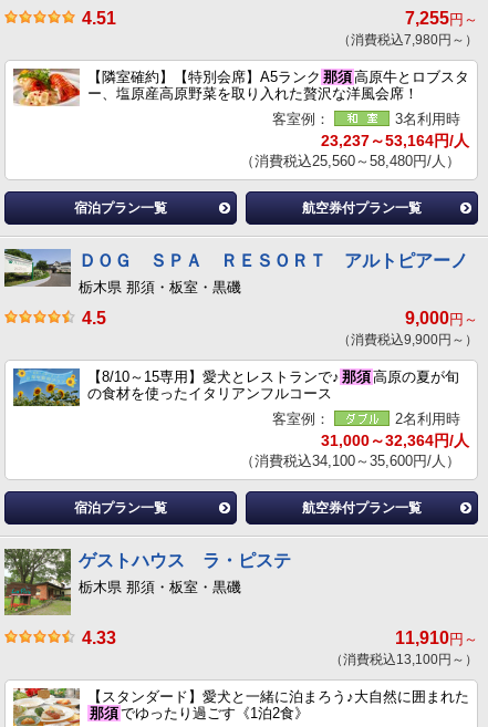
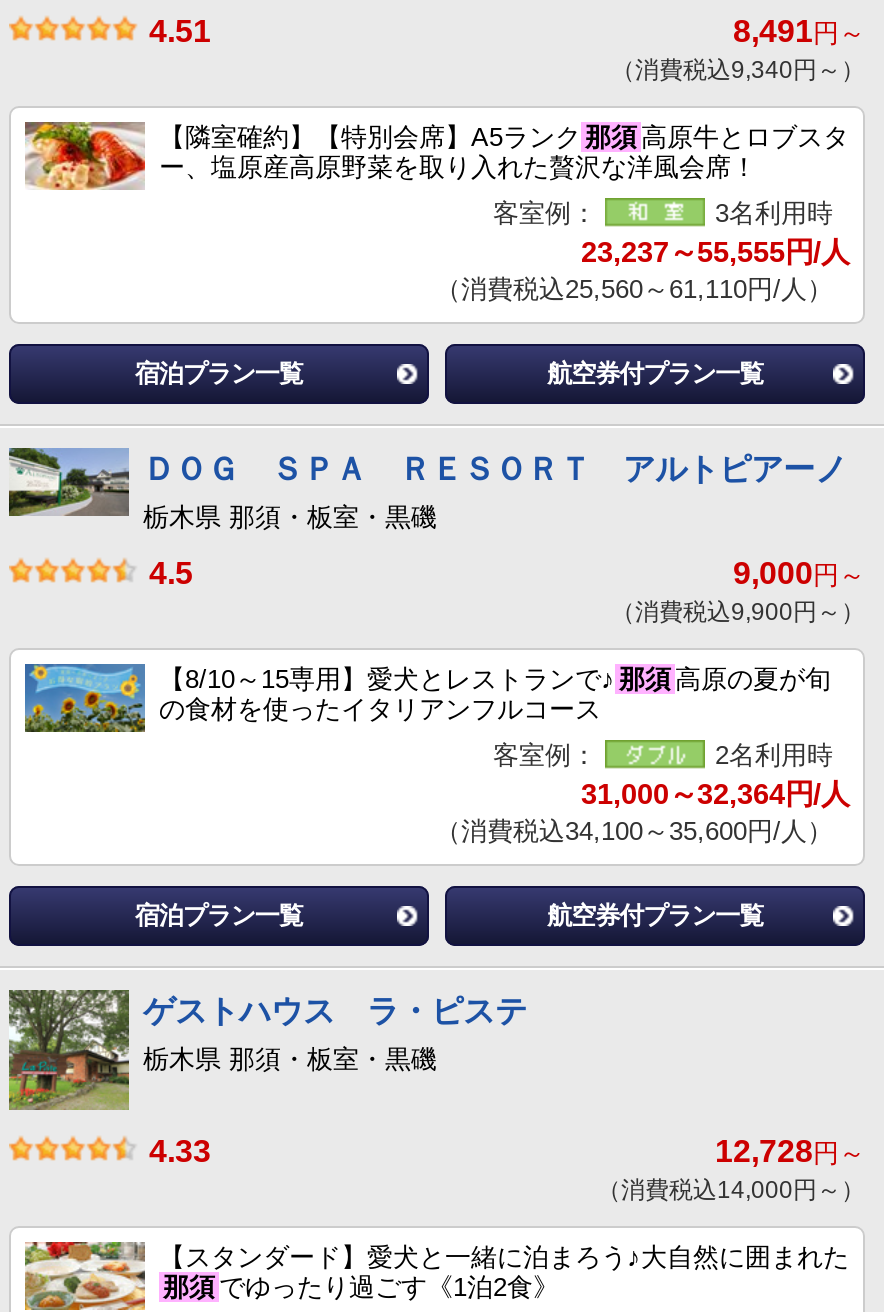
[405,9,478,28] 7,255円～ -> [733,14,865,48] 8,491円～
[338,32,478,48] （消費税込7,980円～） -> [611,56,865,84] （消費税込9,340円～）
[321,132,469,149] 23,237～53,164円/人 -> [581,236,849,268] 23,237～55,555円/人
[240,153,460,169] （消費税込25,560～58,480円/人） -> [435,274,833,304] （消費税込25,560～61,110円/人）
[395,629,478,647] 11,910円～ -> [715,1134,865,1168] 12,728円～
[330,652,478,667] （消費税込13,100円～） -> [597,1176,865,1204] （消費税込14,000円～）

